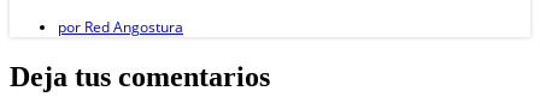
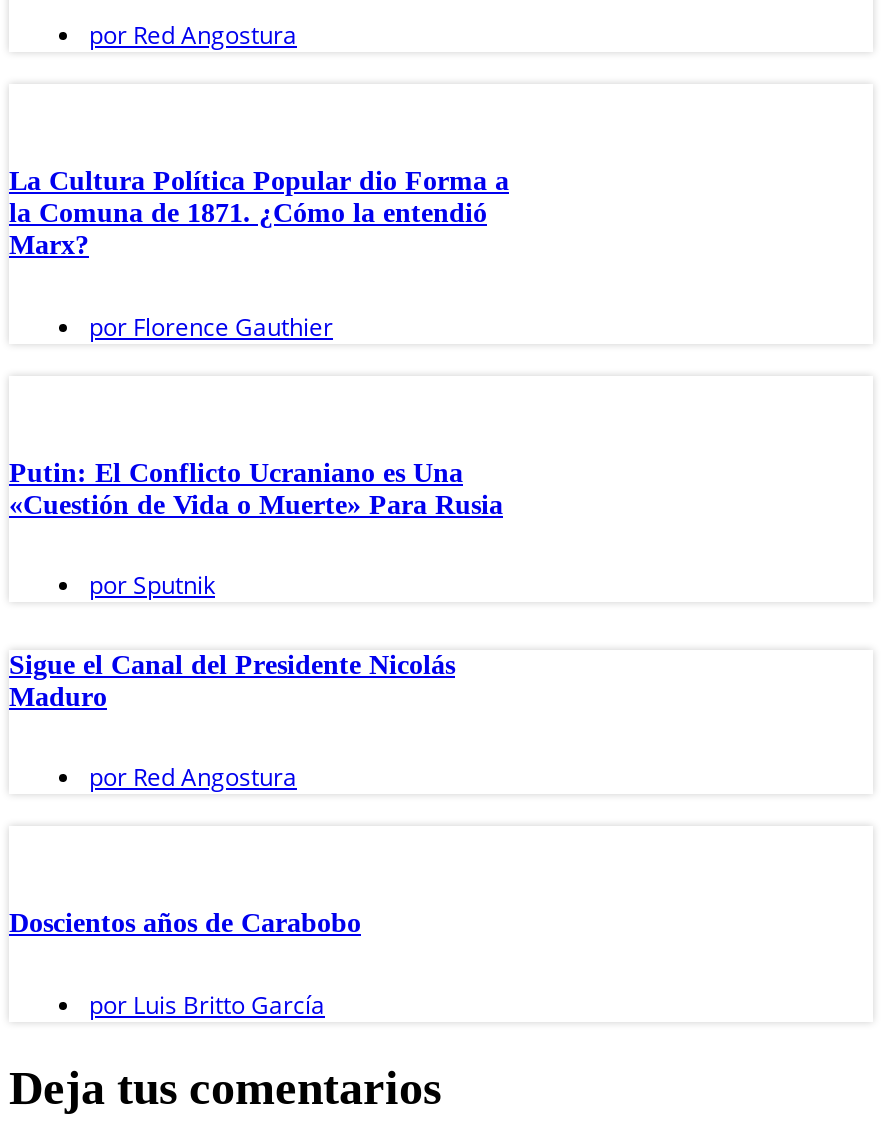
none -> [9,166,509,343] La Cultura Política Popular dio Forma a | la Comuna de 1871. ¿Cómo la entendió | Marx? | por Florence Gauthier
none -> [9,458,503,794] Putin: El Conflicto Ucraniano es Una | «Cuestión de Vida o Muerte» Para Rusia | por Sputnik | Sigue el Canal del Presidente Nicolás | Maduro | por Red Angostura
none -> [9,909,361,1022] Doscientos años de Carabobo | por Luis Britto García

